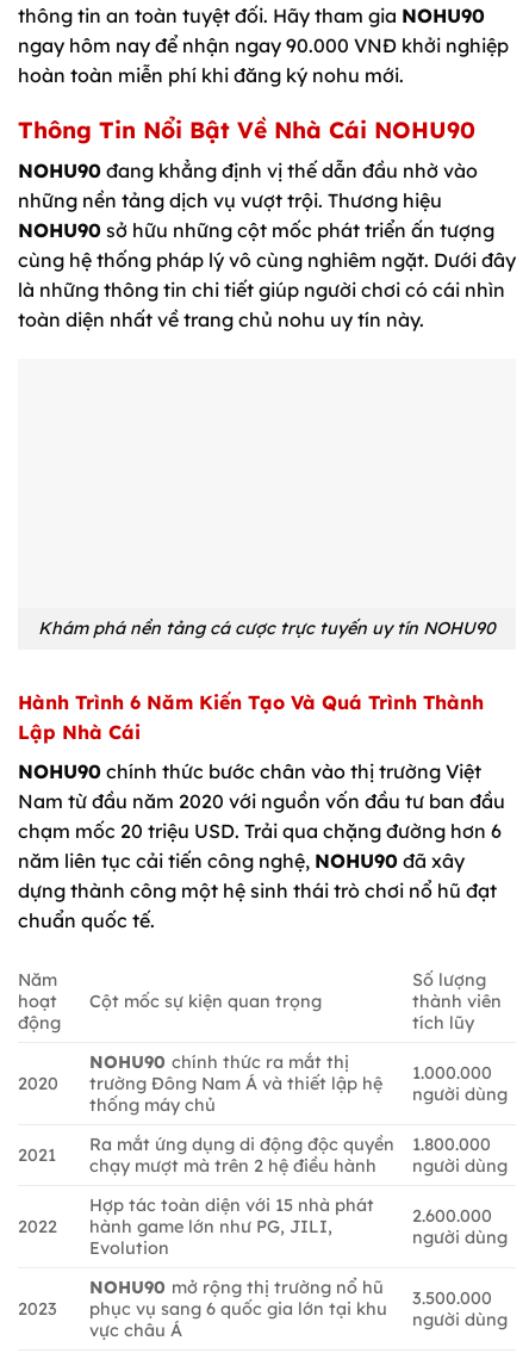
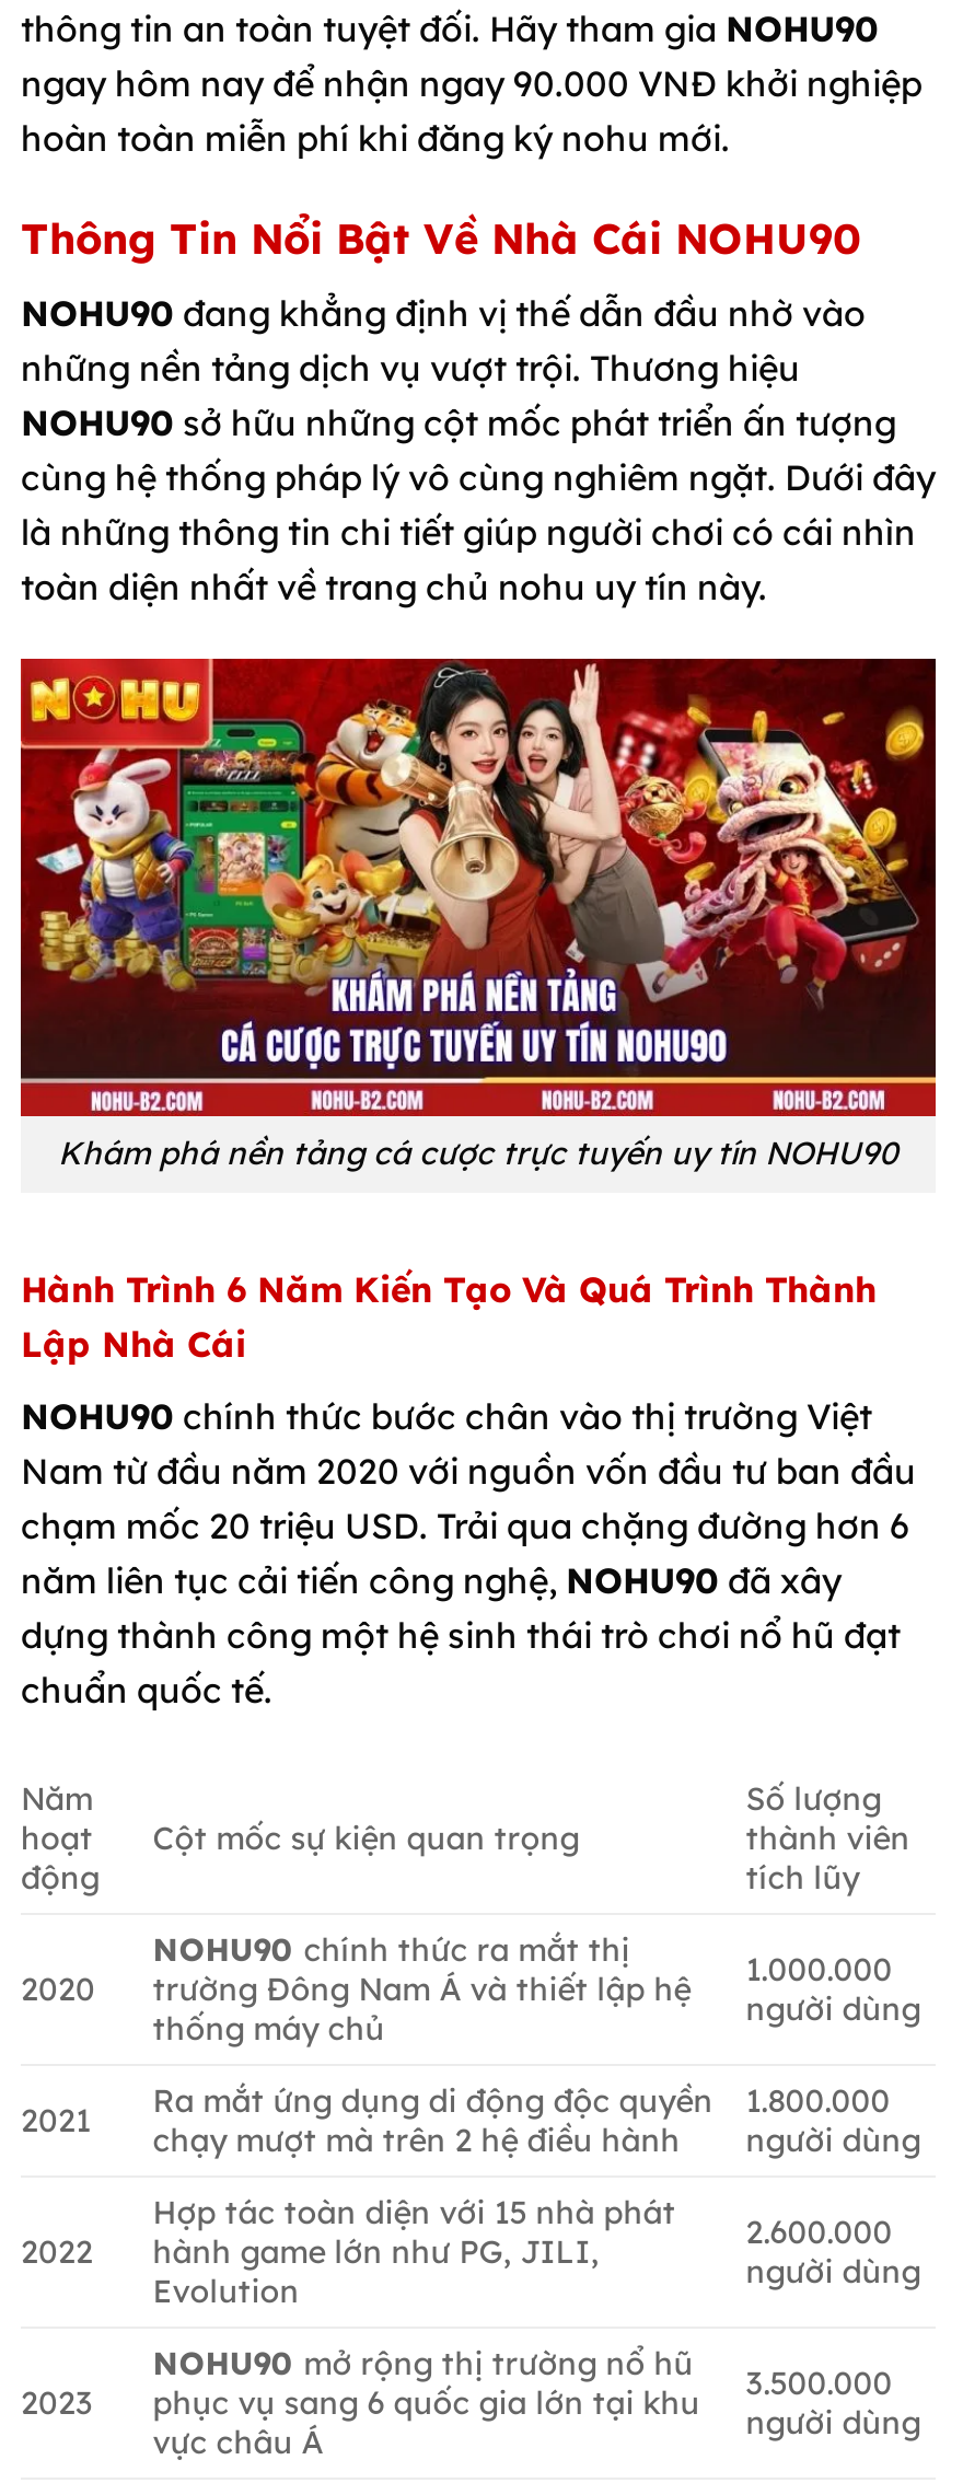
none -> [19,657,938,1118] [image]

